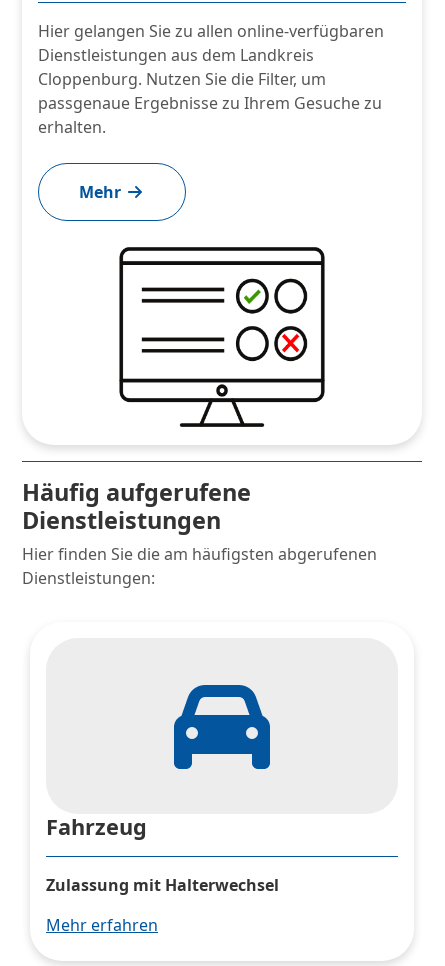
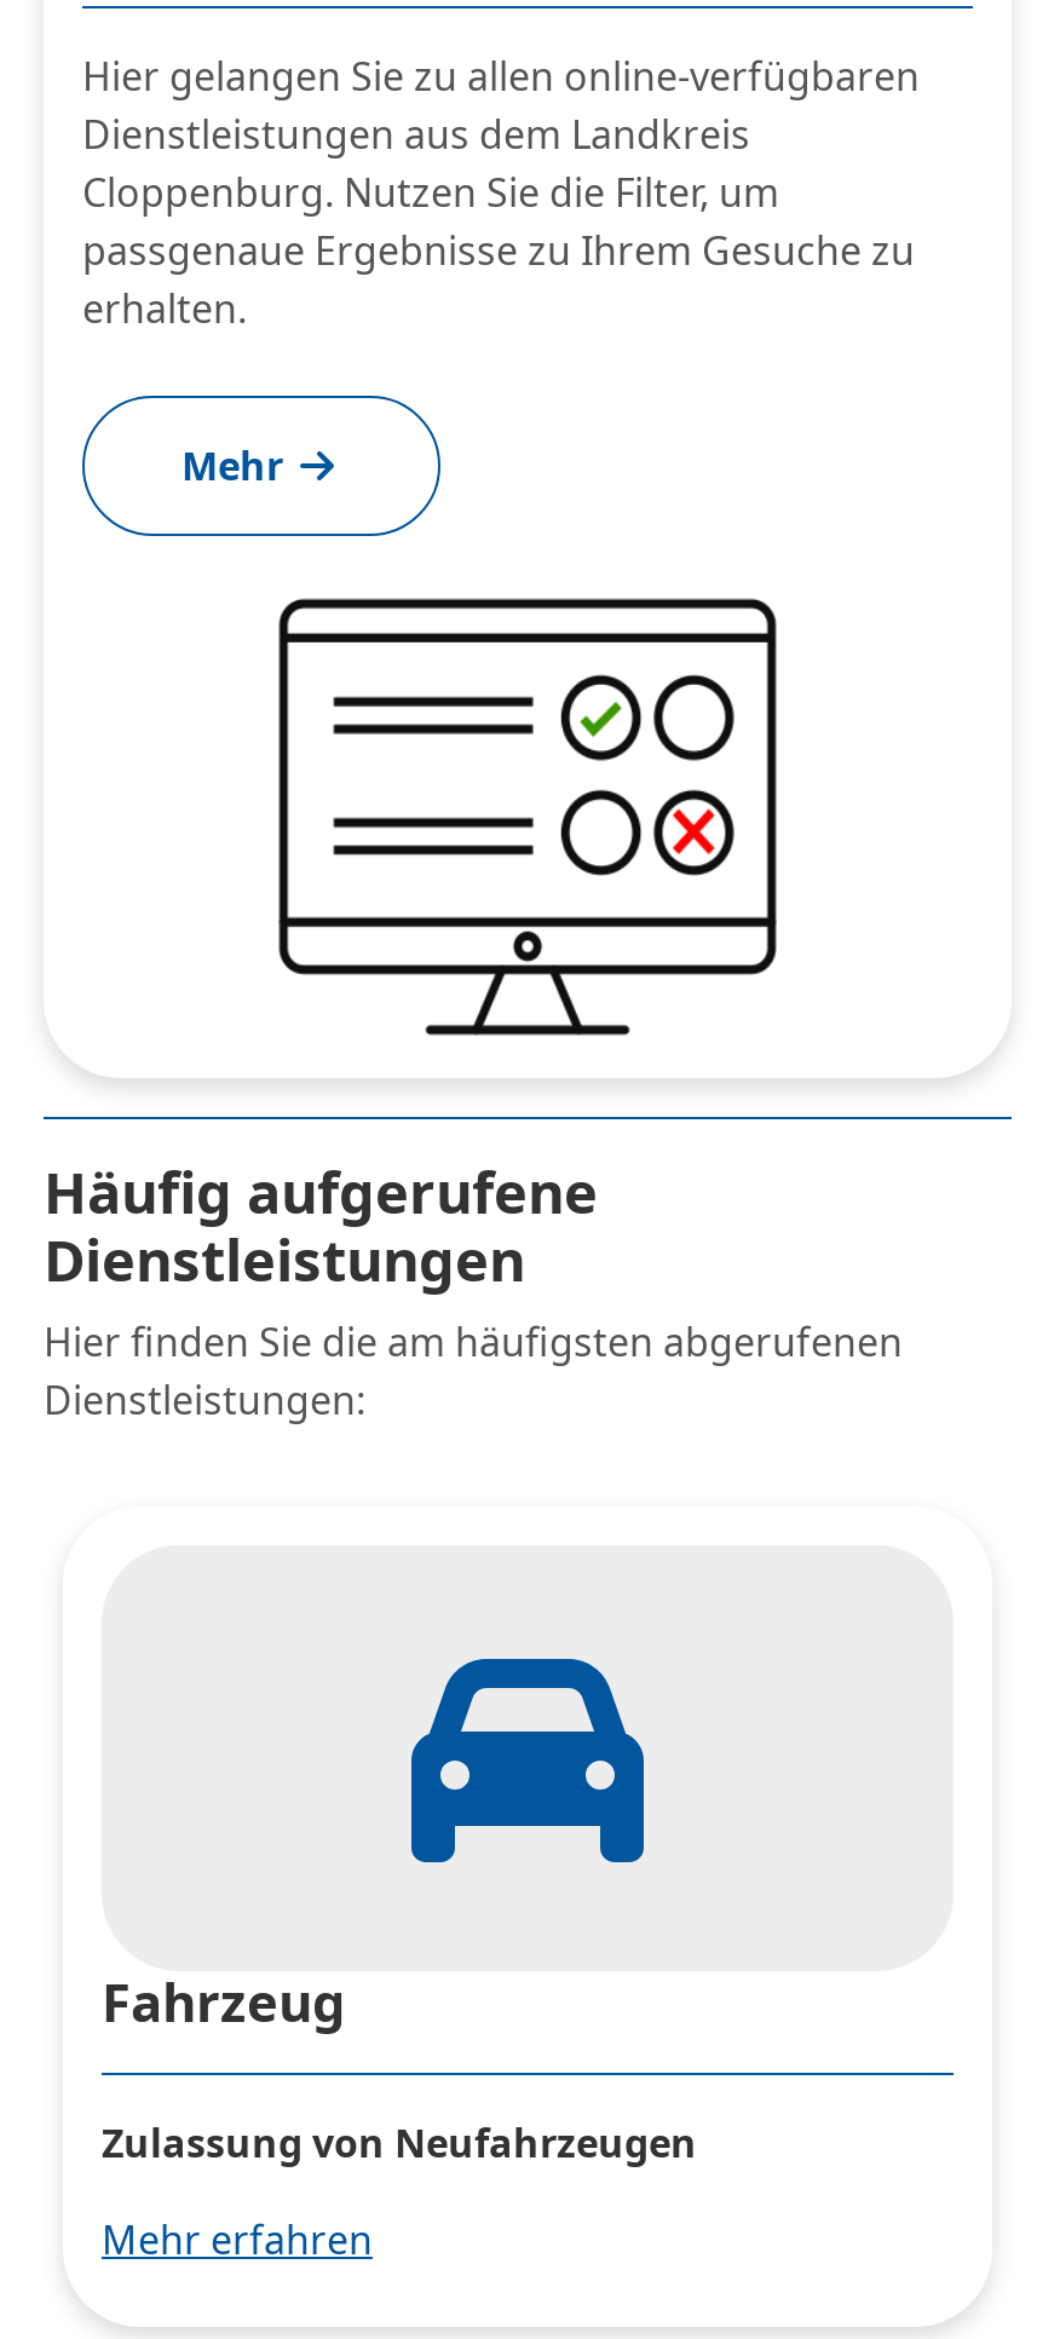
[46,874,279,896] Zulassung mit Halterwechsel -> [102,2117,697,2171] Zulassung von Neufahrzeugen

